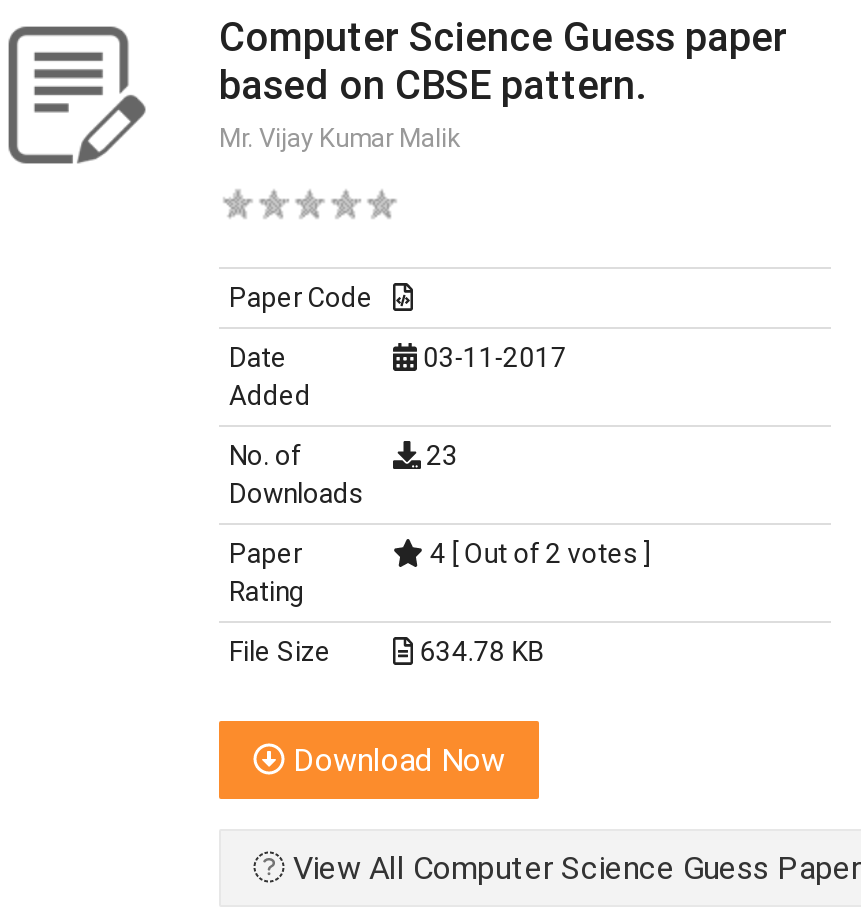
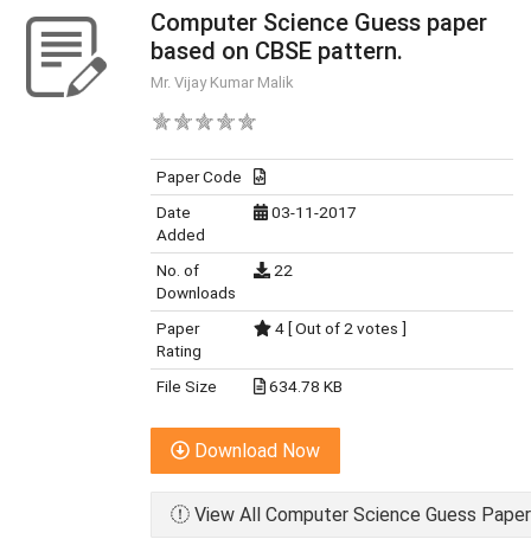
[426,439,458,471] 23 -> [273,261,292,280] 22

